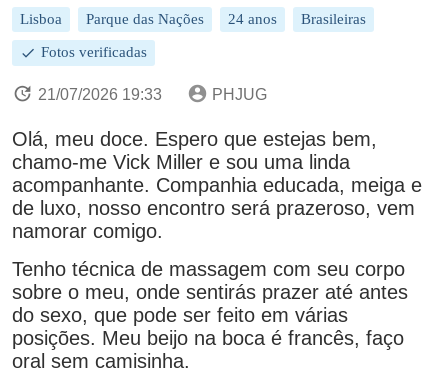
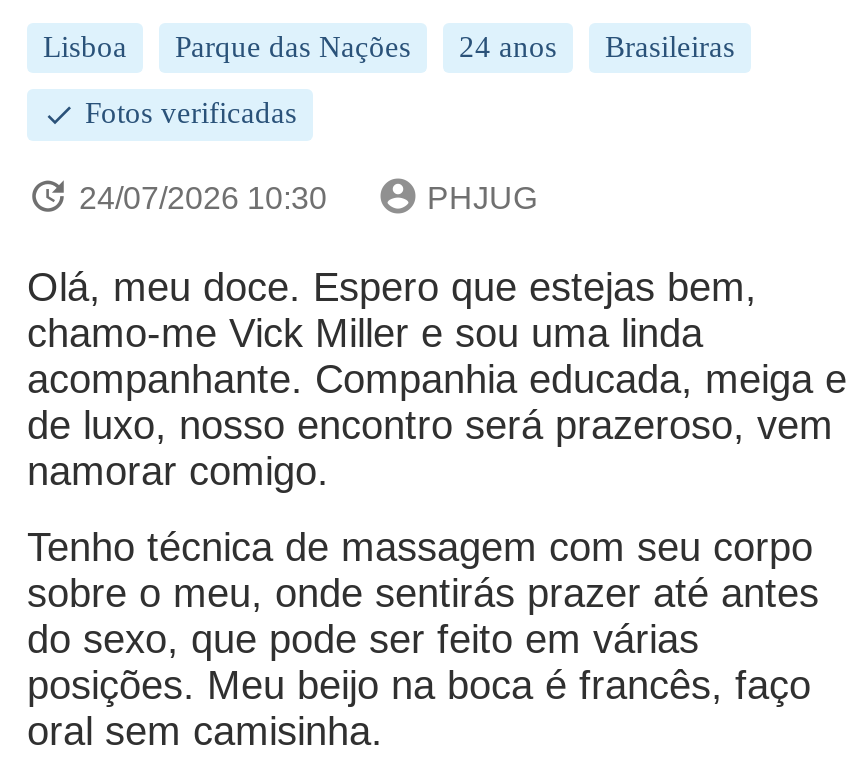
[38,86,162,103] 21/07/2026 19:33 -> [79,181,327,215] 24/07/2026 10:30

